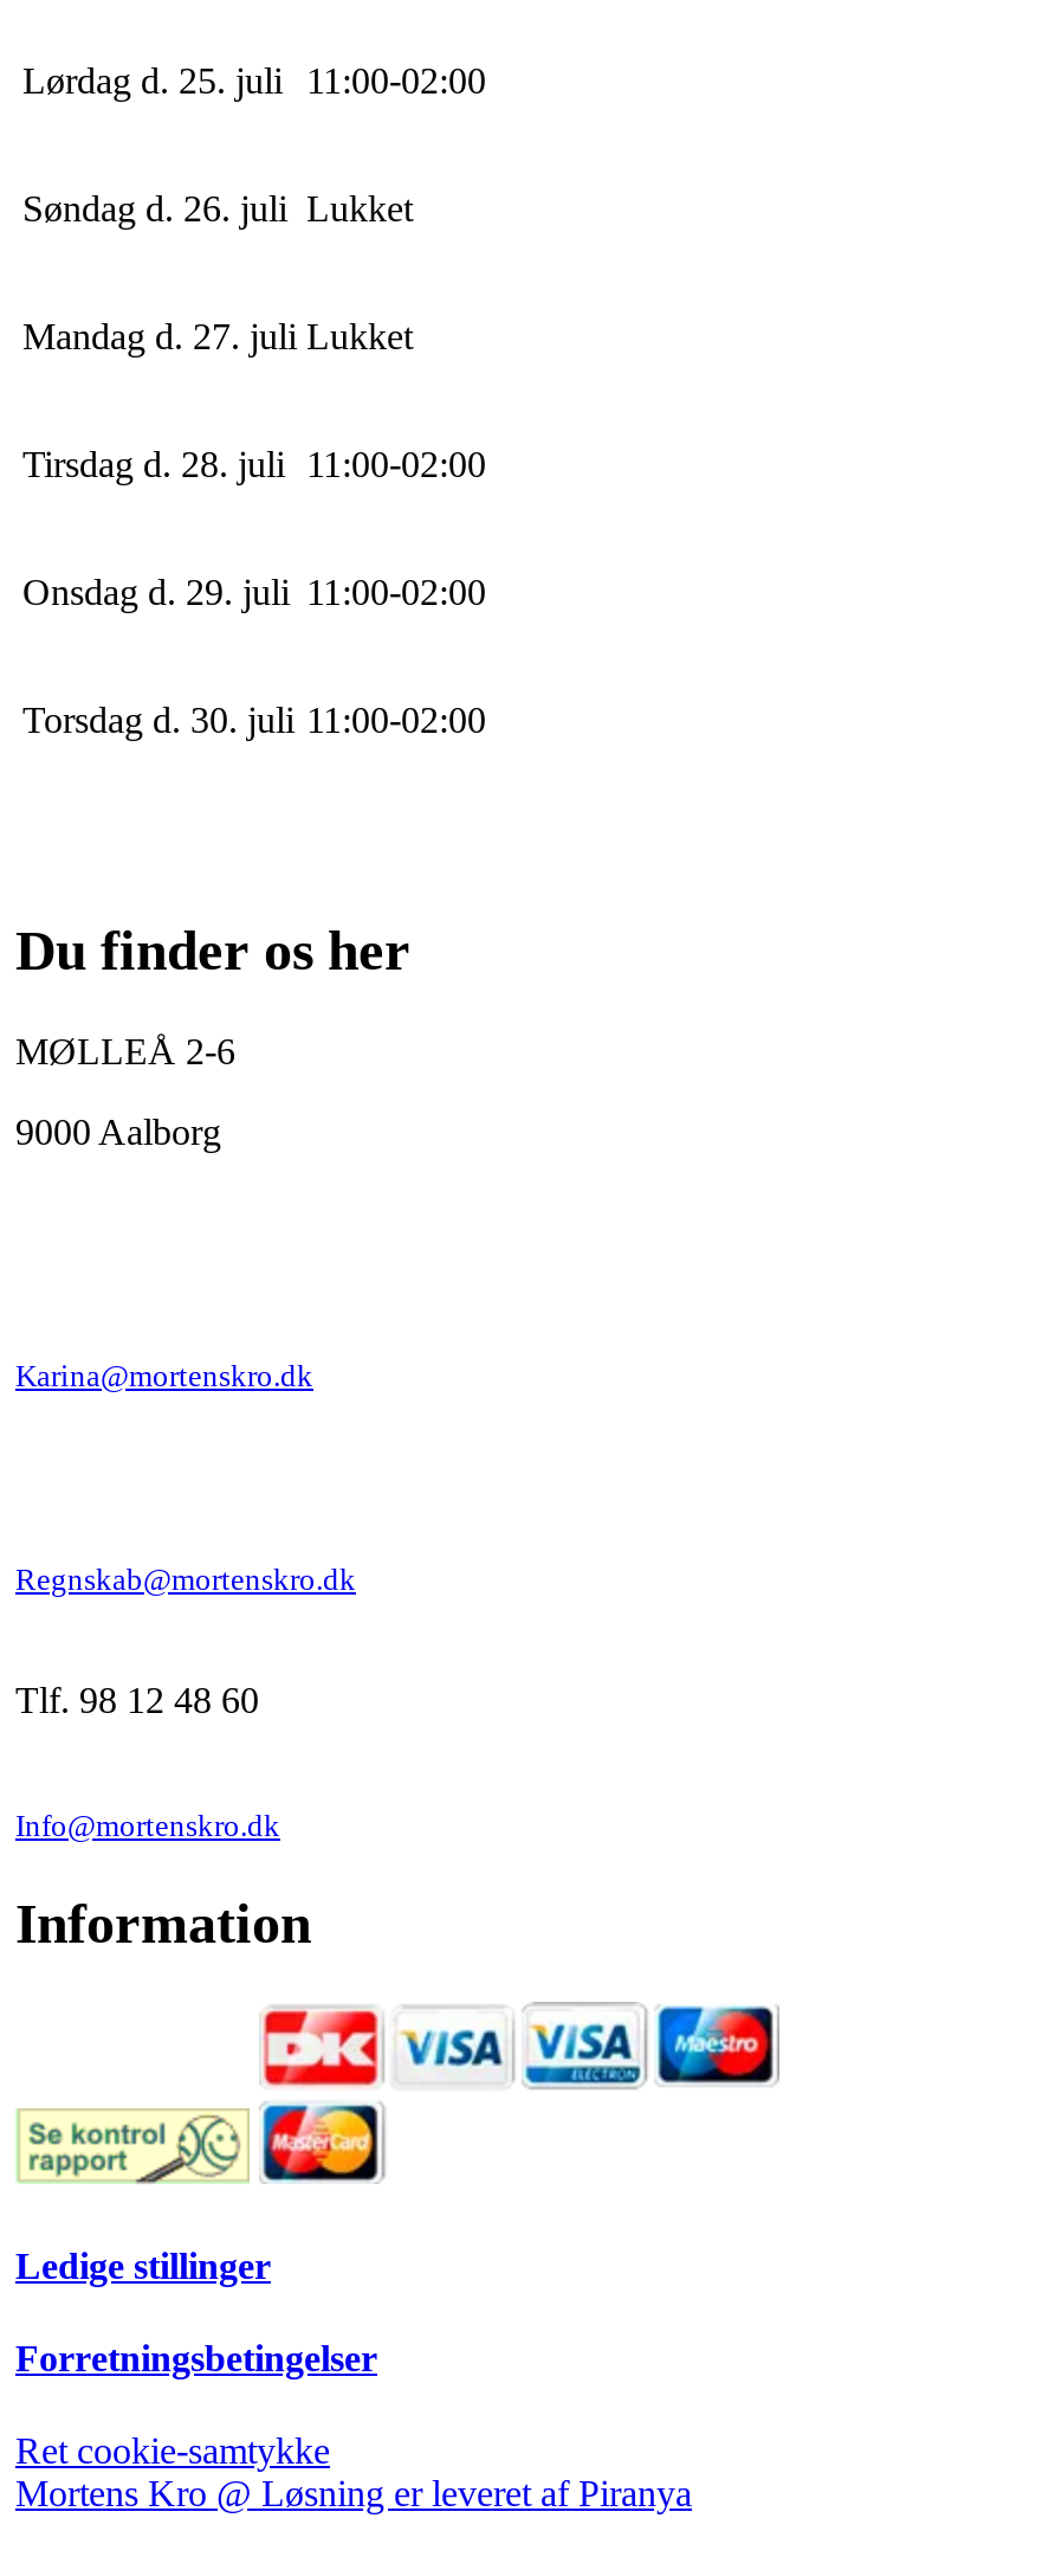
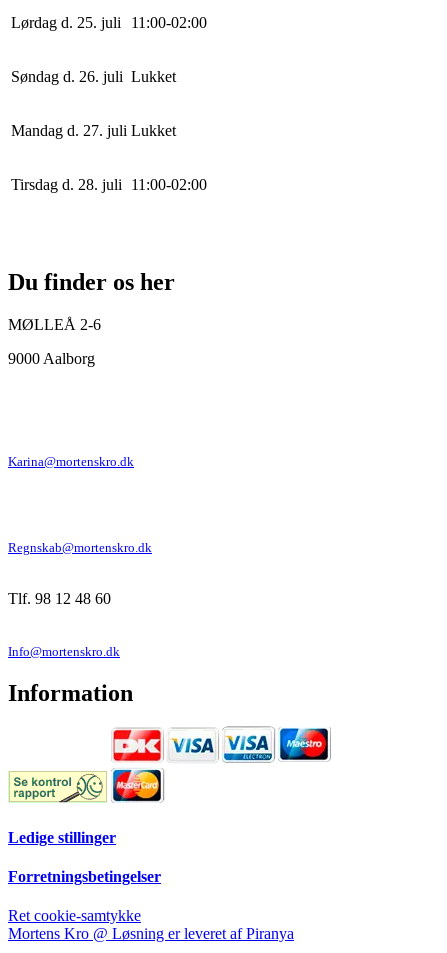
[22,571,486,739] Onsdag d. 29. juli 11: 00-02:00 | Torsdag d. 30. juli 11: 00-02:00 -> none

